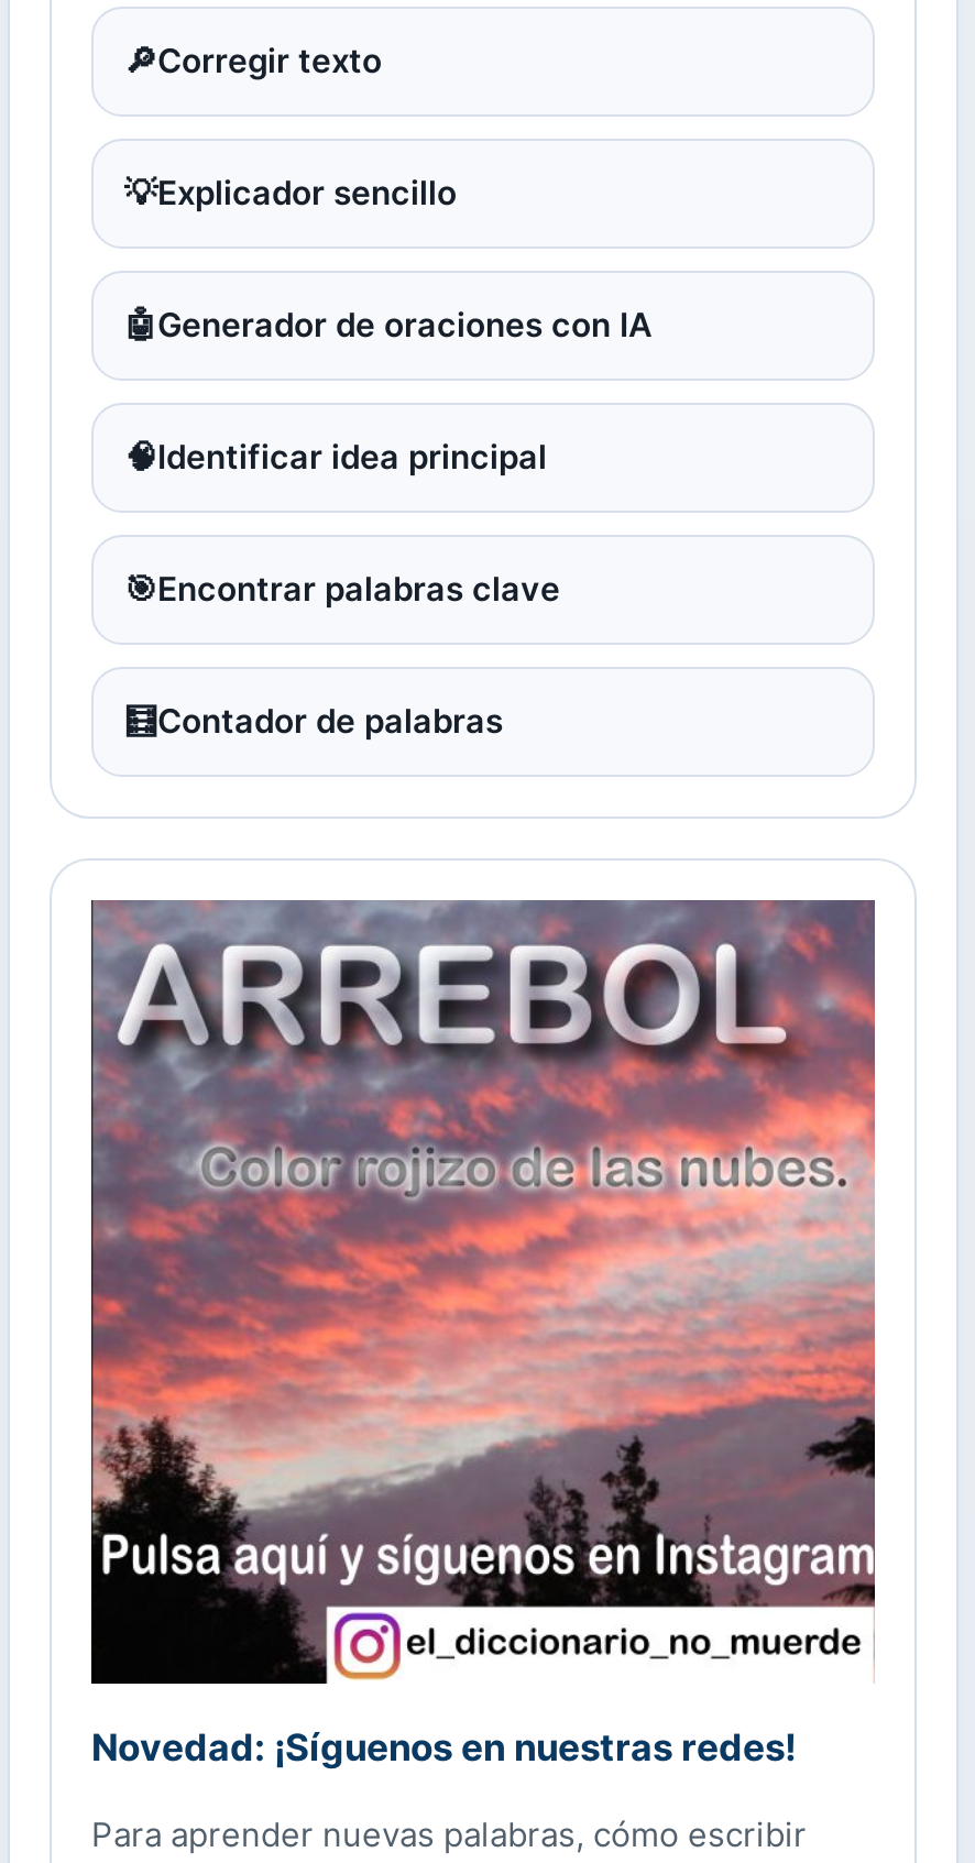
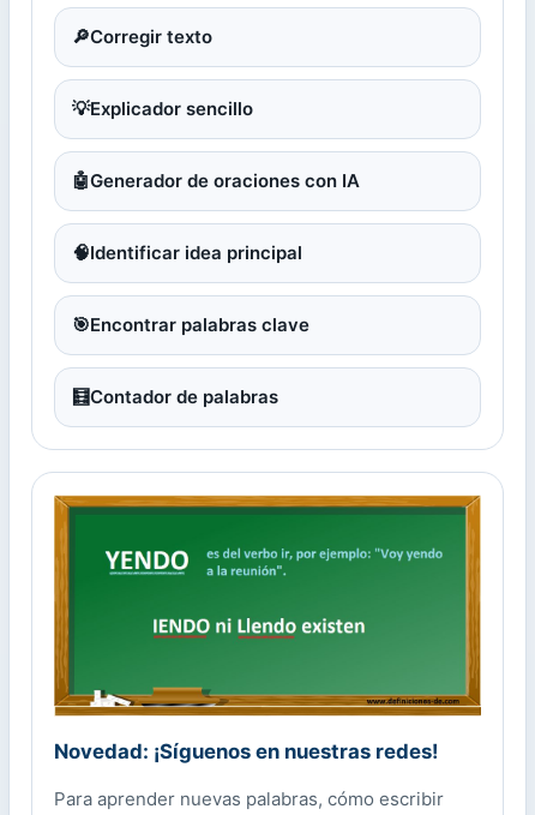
[89,898,877,1686] [image] -> [53,495,482,718] [image]

